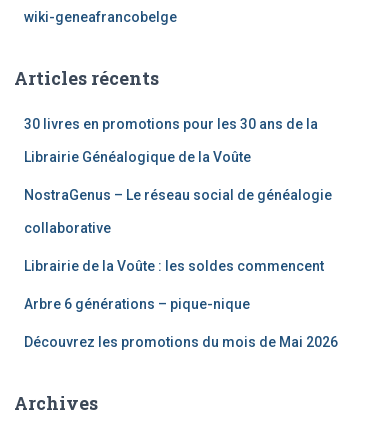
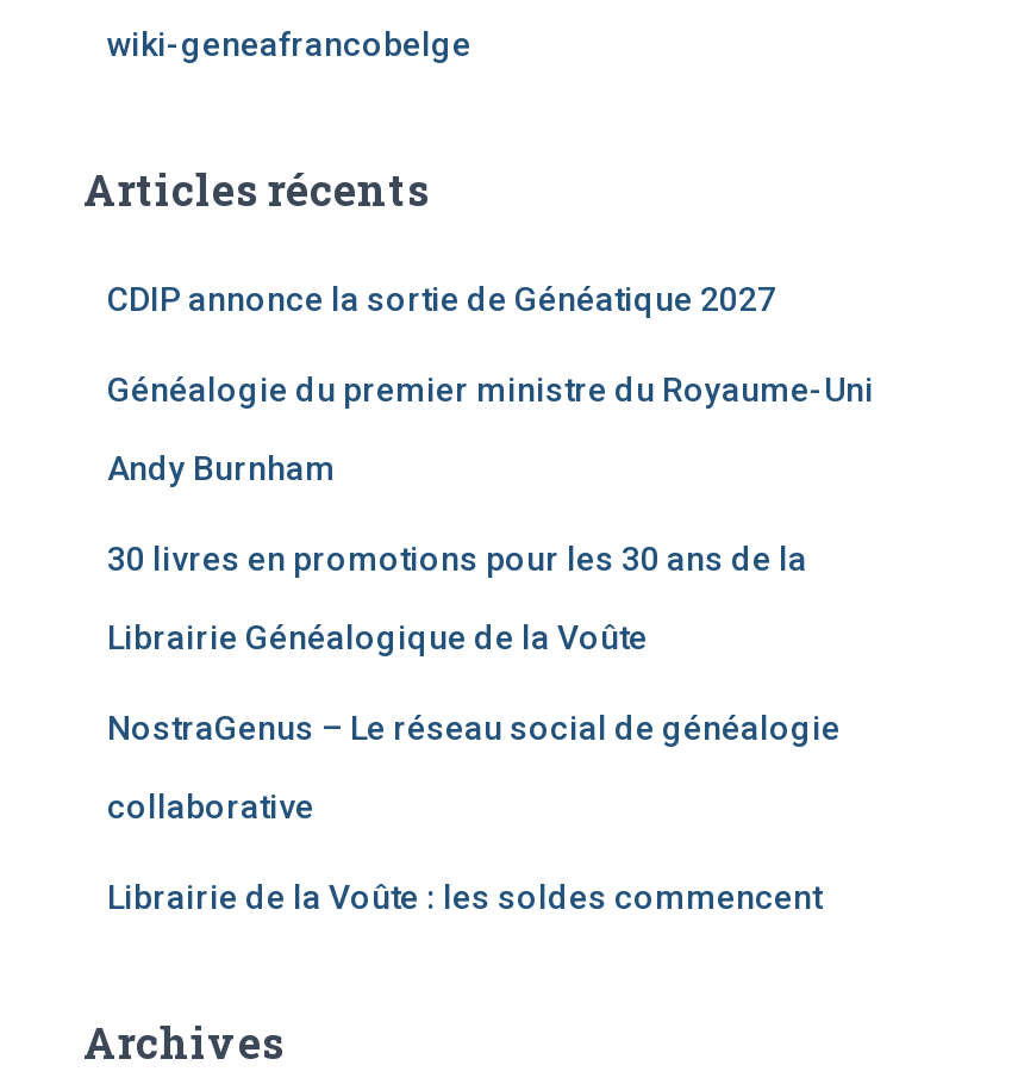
none -> [107,279,874,486] CDIP annonce la sortie de Généatique 2027 | Généalogie du premier ministre du Royaume-Uni | Andy Burnham
moved [24,116,332,274] -> [107,539,841,915]: 30 livres en promotions pour les 30 ans de la | Librairie Généalogique de la Voûte | NostraGenus – Le réseau social de généalogie | collaborative | Librairie de la Voûte : les soldes commencent
[24,296,338,350] Arbre 6 générations – pique-nique | Découvrez les promotions du mois de Mai 2026 -> none

